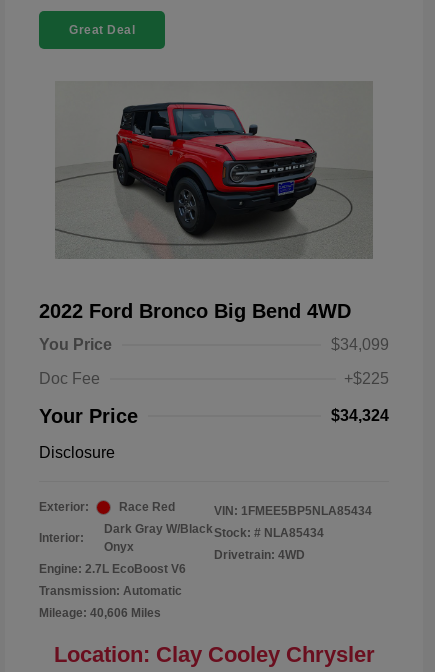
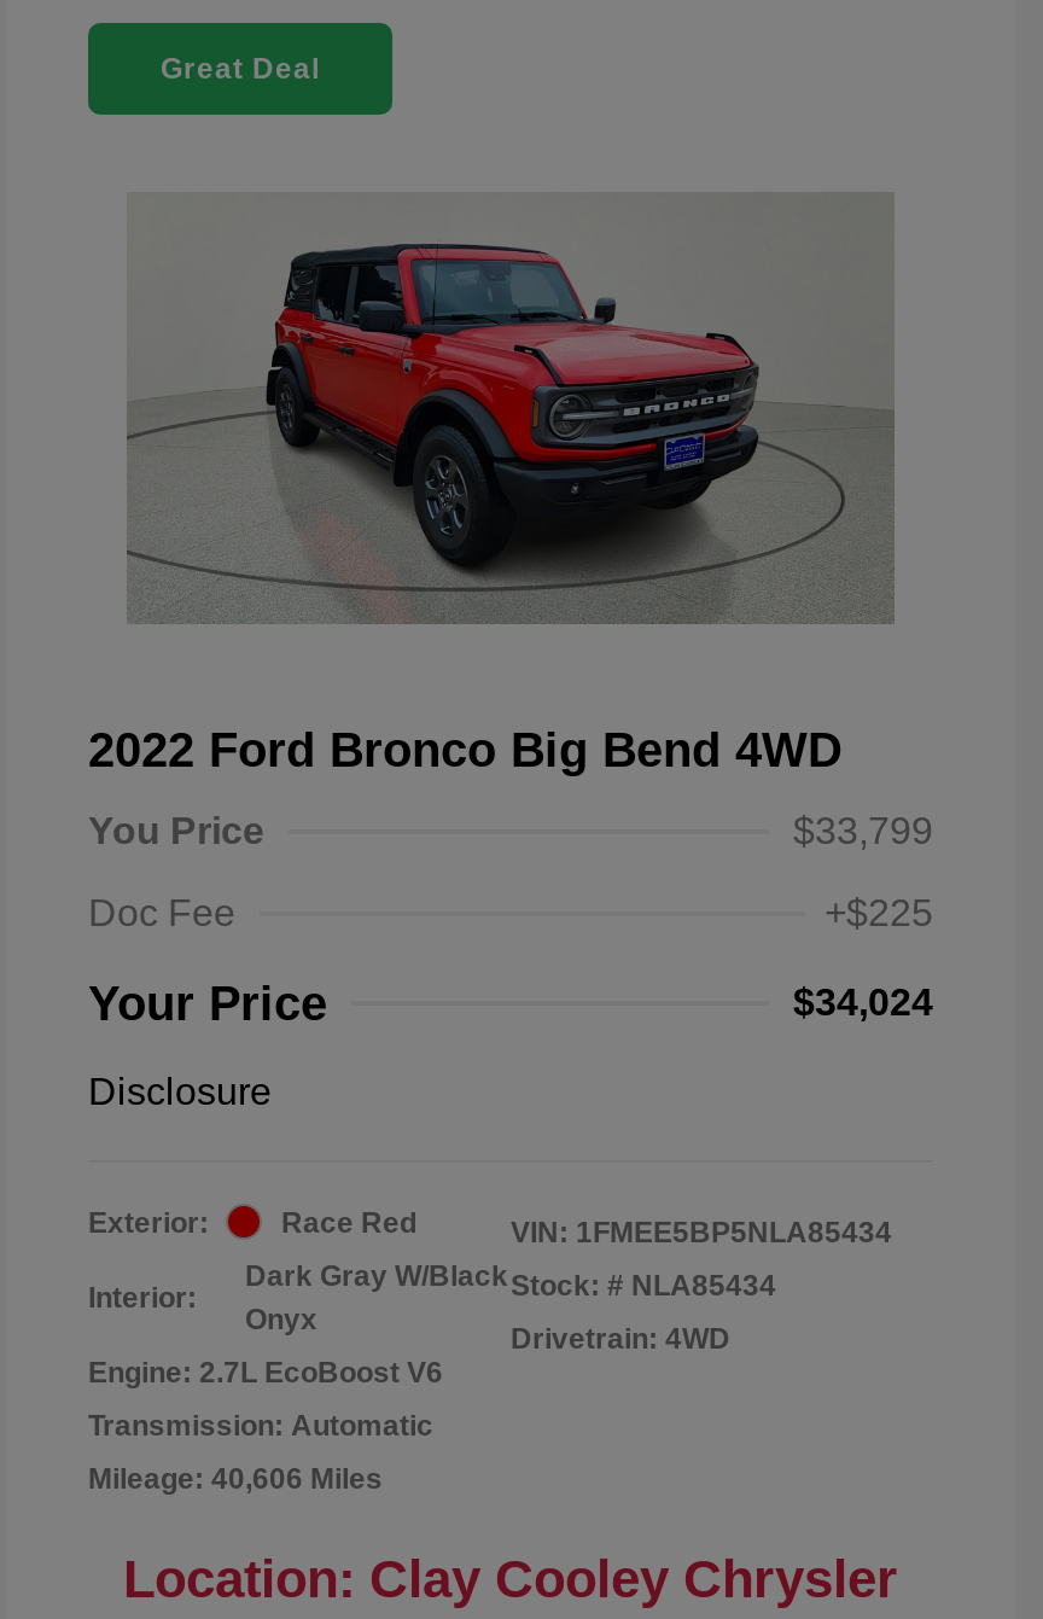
[331,336,389,353] $34,099 -> [793,809,933,850] $33,799
[331,407,389,424] $34,324 -> [793,980,933,1021] $34,024

